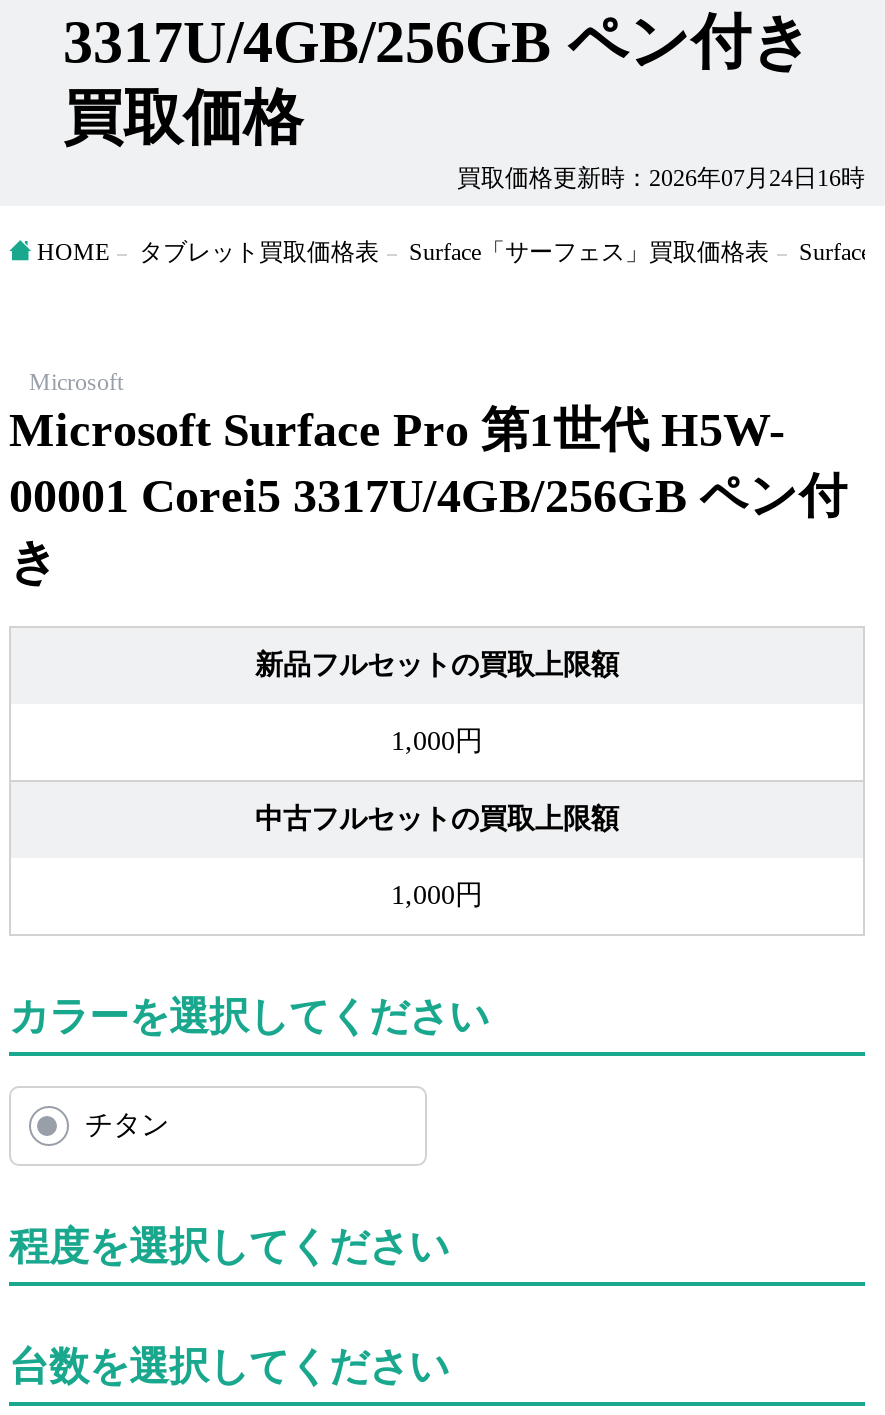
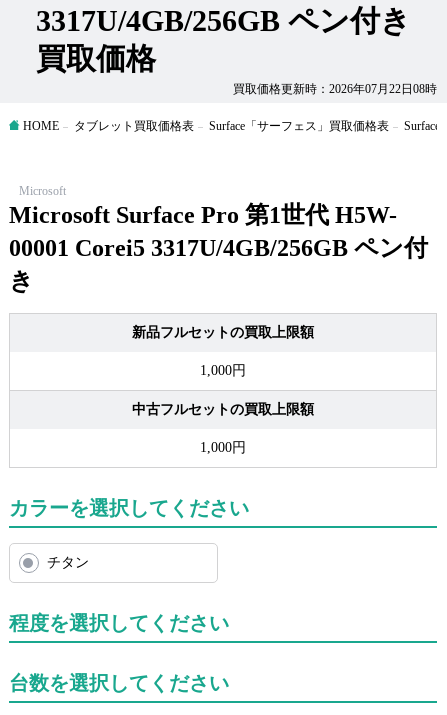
[457,164,865,192] 買取価格更新時：2026年07月24日16時 -> [233,82,437,96] 買取価格更新時：2026年07月22日08時

